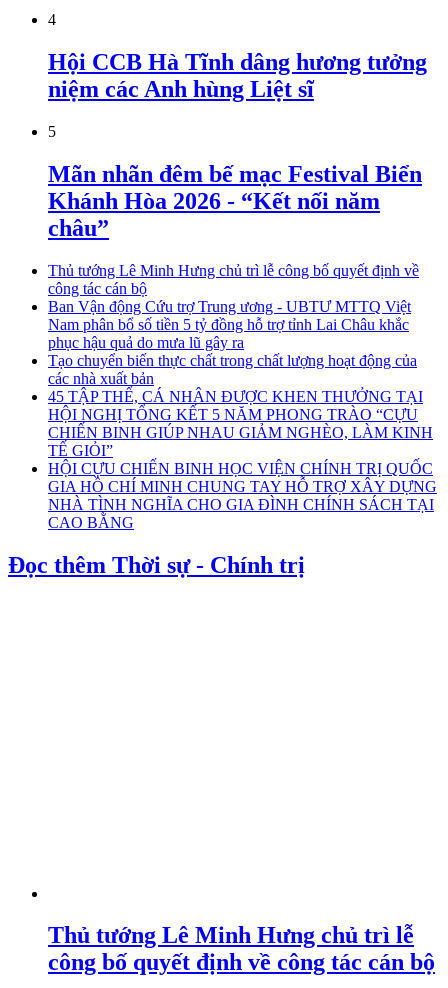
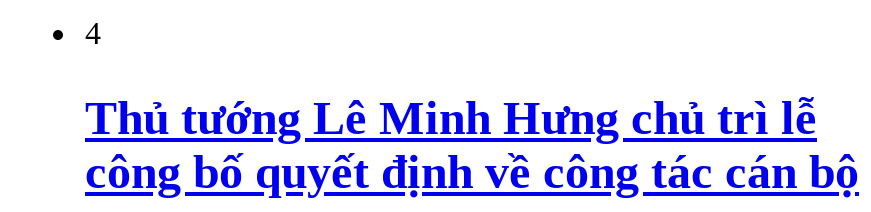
[8,49,437,578] Hội CCB Hà Tĩnh dâng hương tưởng | niệm các Anh hùng Liệt sĩ | 5 | Mãn nhãn đêm bế mạc Festival Biển | Khánh Hòa 2026 - “Kết nối năm | châu” | Thủ tướng Lê Minh Hưng chủ trì lễ công bố quyết định về | công tác cán bộ | Ban Vận động Cứu trợ Trung ương - UBTƯ MTTQ Việt | Nam phân bổ số tiền 5 tỷ đồng hỗ trợ tỉnh Lai Châu khắc | phục hậu quả do mưa lũ gây ra | Tạo chuyển biến thực chất trong chất lượng hoạt động của | các nhà xuất bản | 45 TẬP THỂ, CÁ NHÂN ĐƯỢC KHEN THƯỞNG TẠI | HỘI NGHỊ TỔNG KẾT 5 NĂM PHONG TRÀO “CỰU | CHIẾN BINH GIÚP NHAU GIẢM NGHÈO, LÀM KINH | TẾ GIỎI” | HỘI CỰU CHIẾN BINH HỌC VIỆN CHÍNH TRỊ QUỐC | GIA HỒ CHÍ MINH CHUNG TAY HỖ TRỢ XÂY DỰNG | NHÀ TÌNH NGHĨA CHO GIA ĐÌNH CHÍNH SÁCH TẠI | CAO BẰNG | Đọc thêm Thời sự - Chính trị -> none

